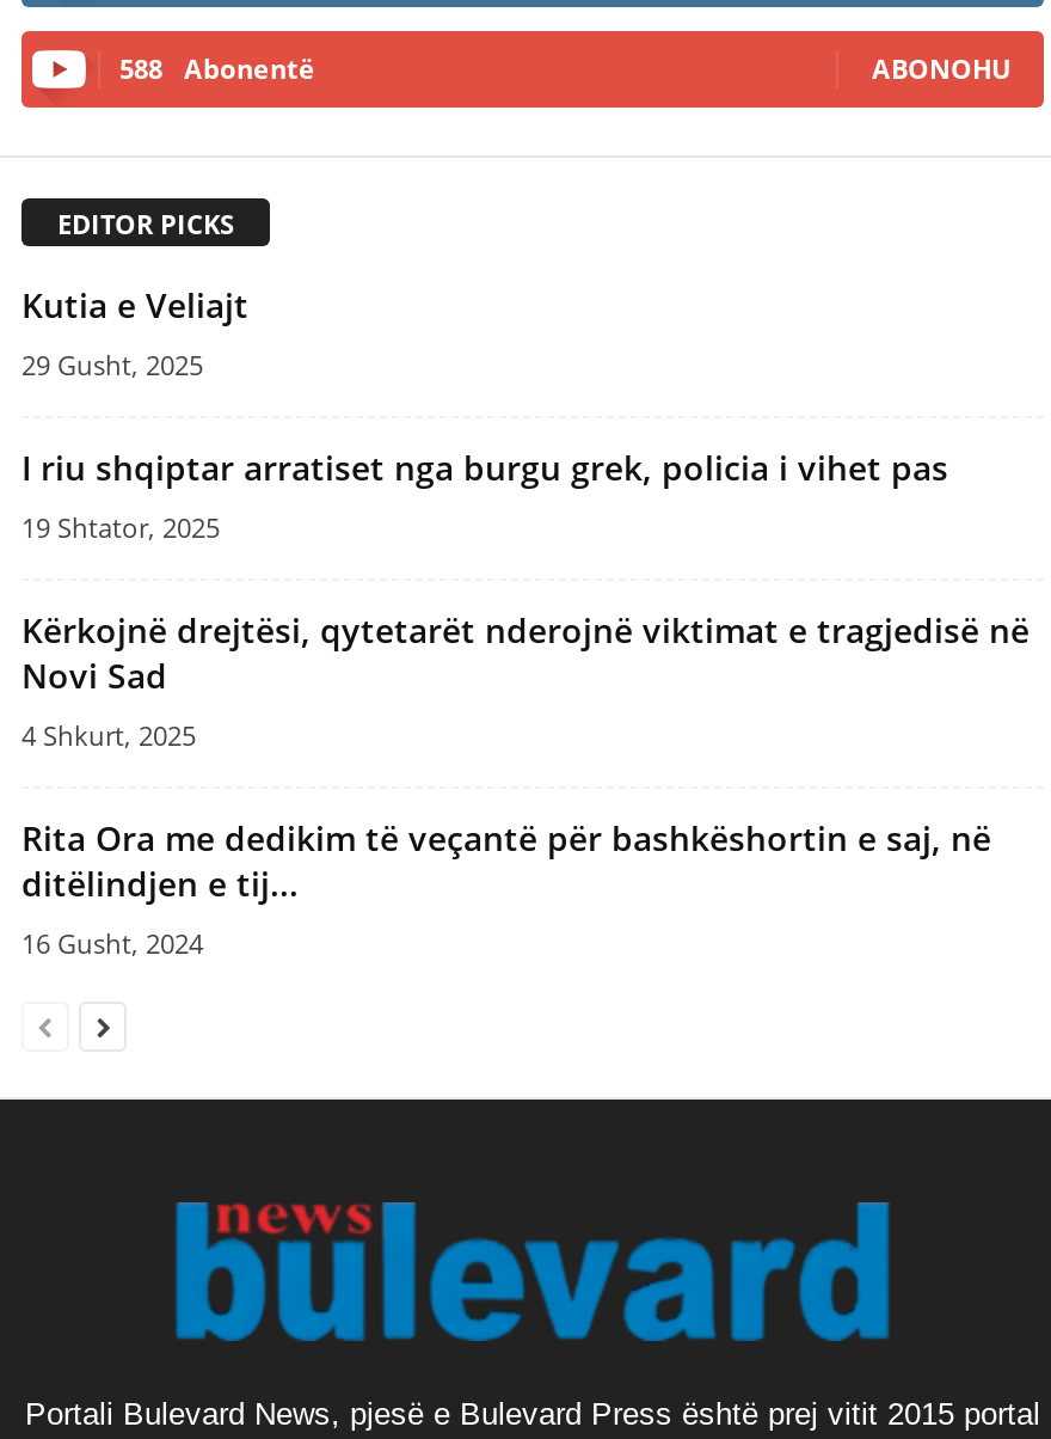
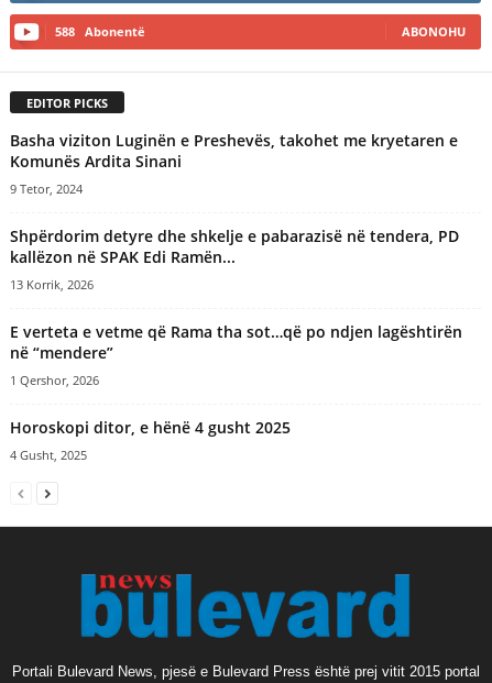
[21,282,248,382] Kutia e Veliajt | 29 Gusht, 2025 -> [10,130,458,197] Basha viziton Luginën e Preshevës, takohet me kryetaren e | Komunës Ardita Sinani | 9 Tetor, 2024
[21,444,948,545] I riu shqiptar arratiset nga burgu grek, policia i vihet pas | 19 Shtator, 2025 -> [10,225,459,292] Shpërdorim detyre dhe shkelje e pabarazisë në tendera, PD | kallëzon në SPAK Edi Ramën... | 13 Korrik, 2026
[21,607,1030,752] Kërkojnë drejtësi, qytetarët nderojnë viktimat e tragjedisë në | Novi Sad | 4 Shkurt, 2025 -> [10,321,462,388] E verteta e vetme që Rama tha sot…që po ndjen lagështirën | në “mendere” | 1 Qershor, 2026
[21,815,991,960] Rita Ora me dedikim të veçantë për bashkëshortin e saj, në | ditëlindjen e tij... | 16 Gusht, 2024 -> [10,417,291,463] Horoskopi ditor, e hënë 4 gusht 2025 | 4 Gusht, 2025

